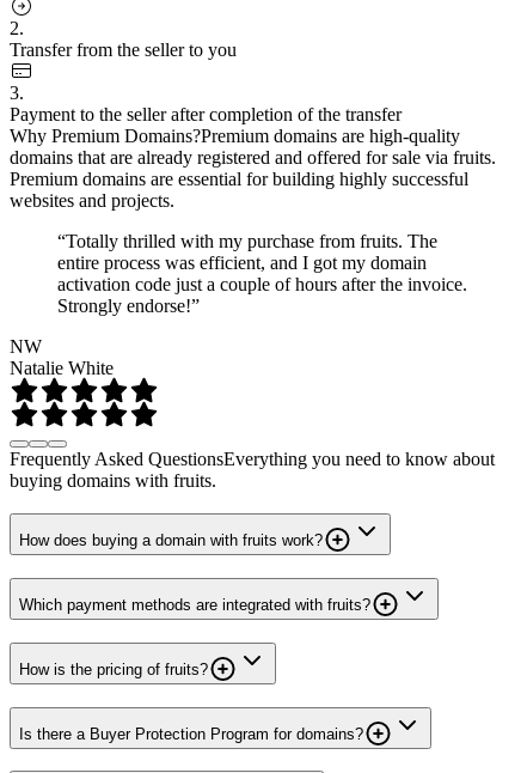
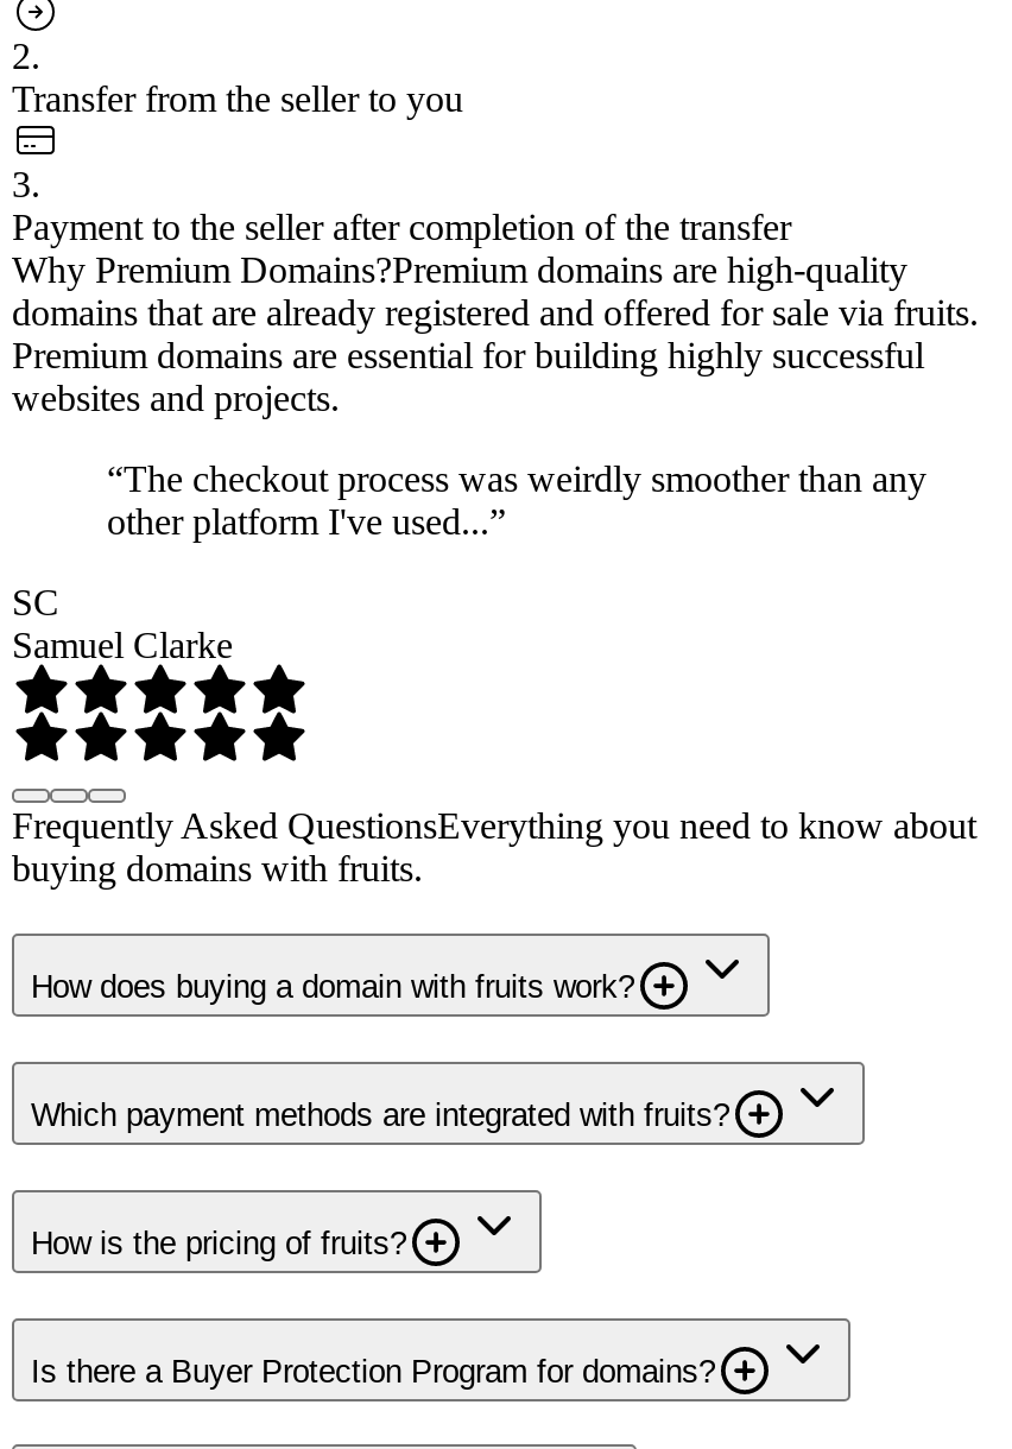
[57,230,467,315] “Totally thrilled with my purchase from fruits. The | entire process was efficient, and I got my domain | activation code just a couple of hours after the invoice. | Strongly endorse!” -> [107,458,926,541] “The checkout process was weirdly smoother than any | other platform I've used...”
[10,336,114,378] NW | Natalie White -> [12,581,233,664] SC | Samuel Clarke

